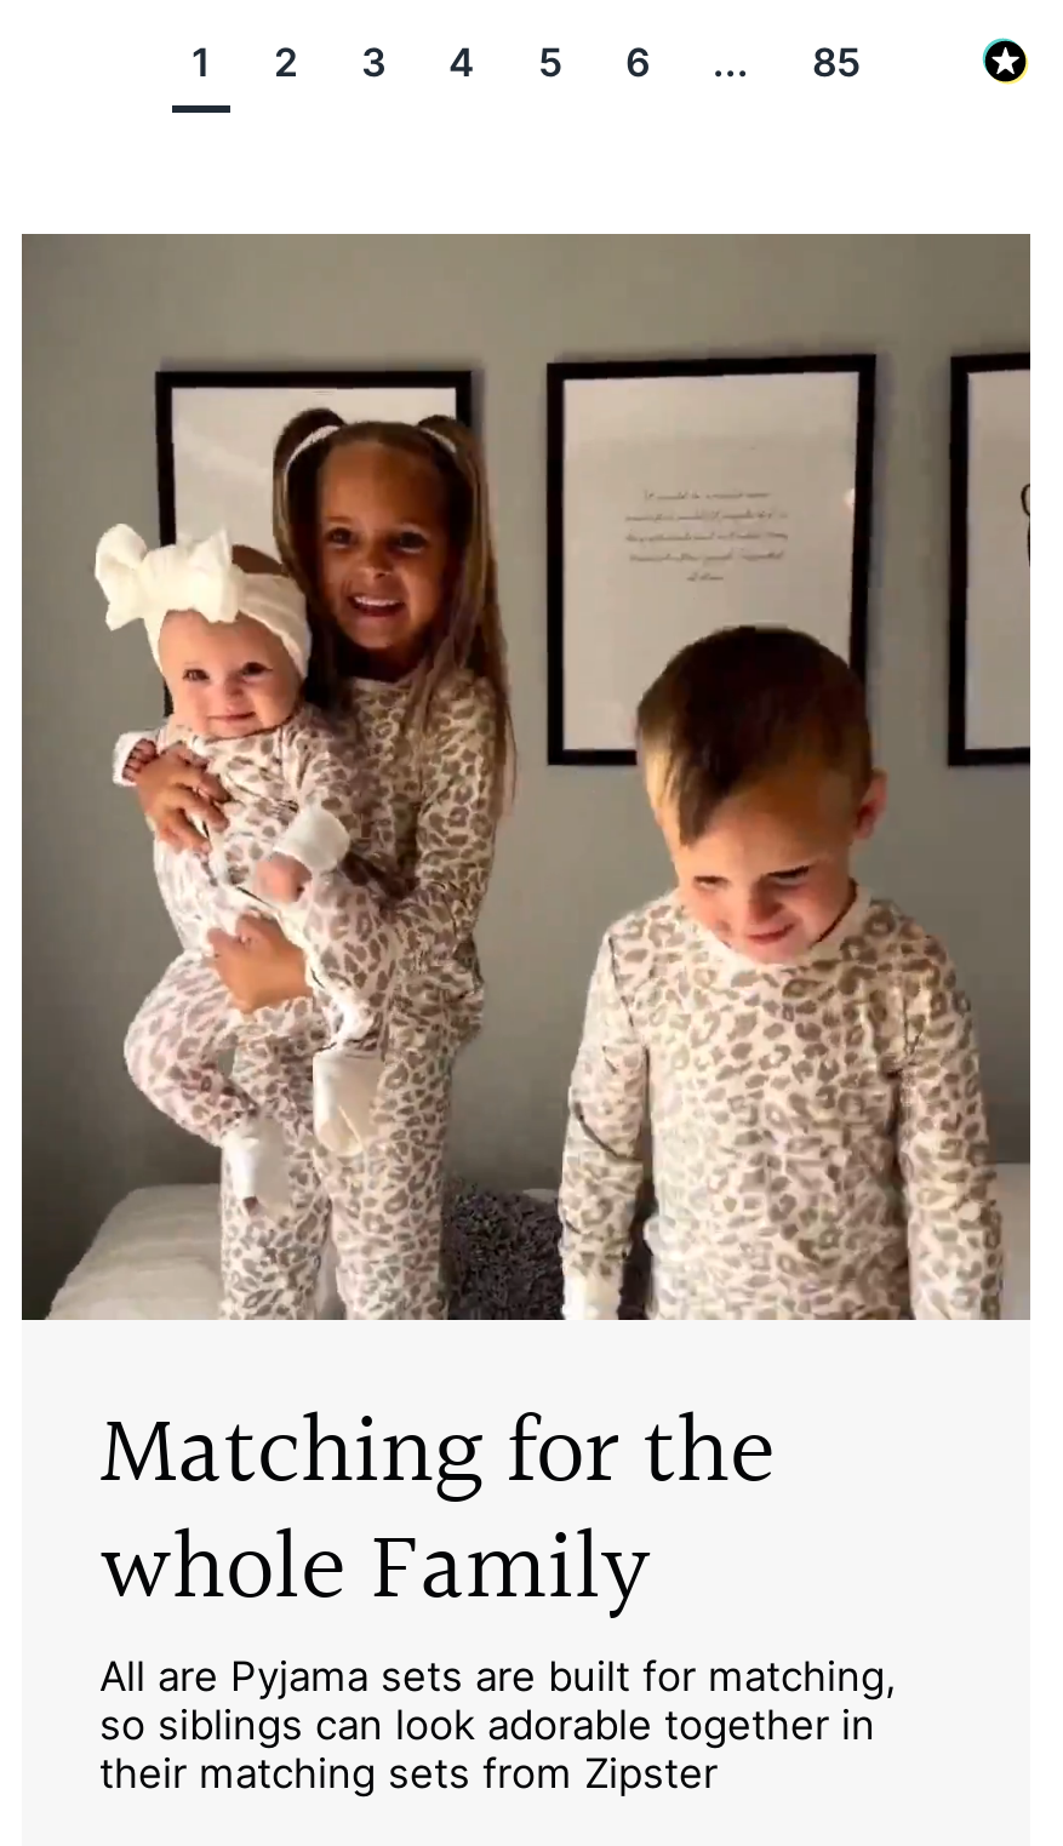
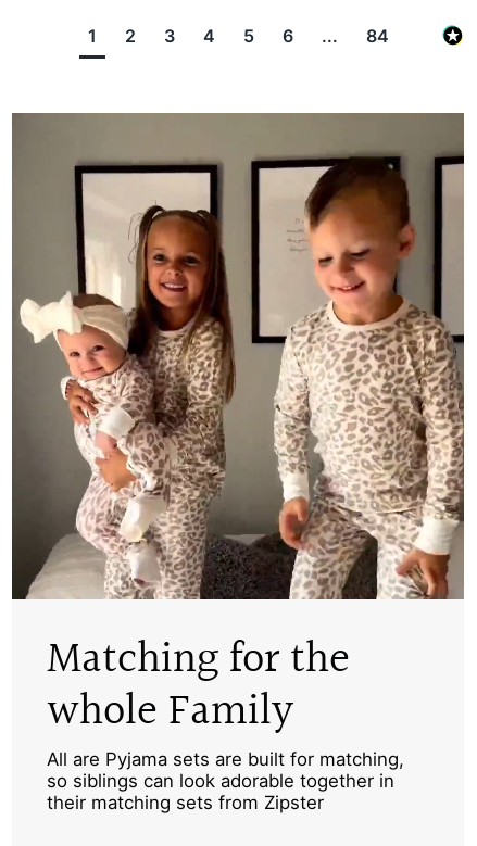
[812,38,861,86] 85 -> [366,25,388,47] 84
[41,326,1033,1322] [image] -> [20,153,465,601] [image]

